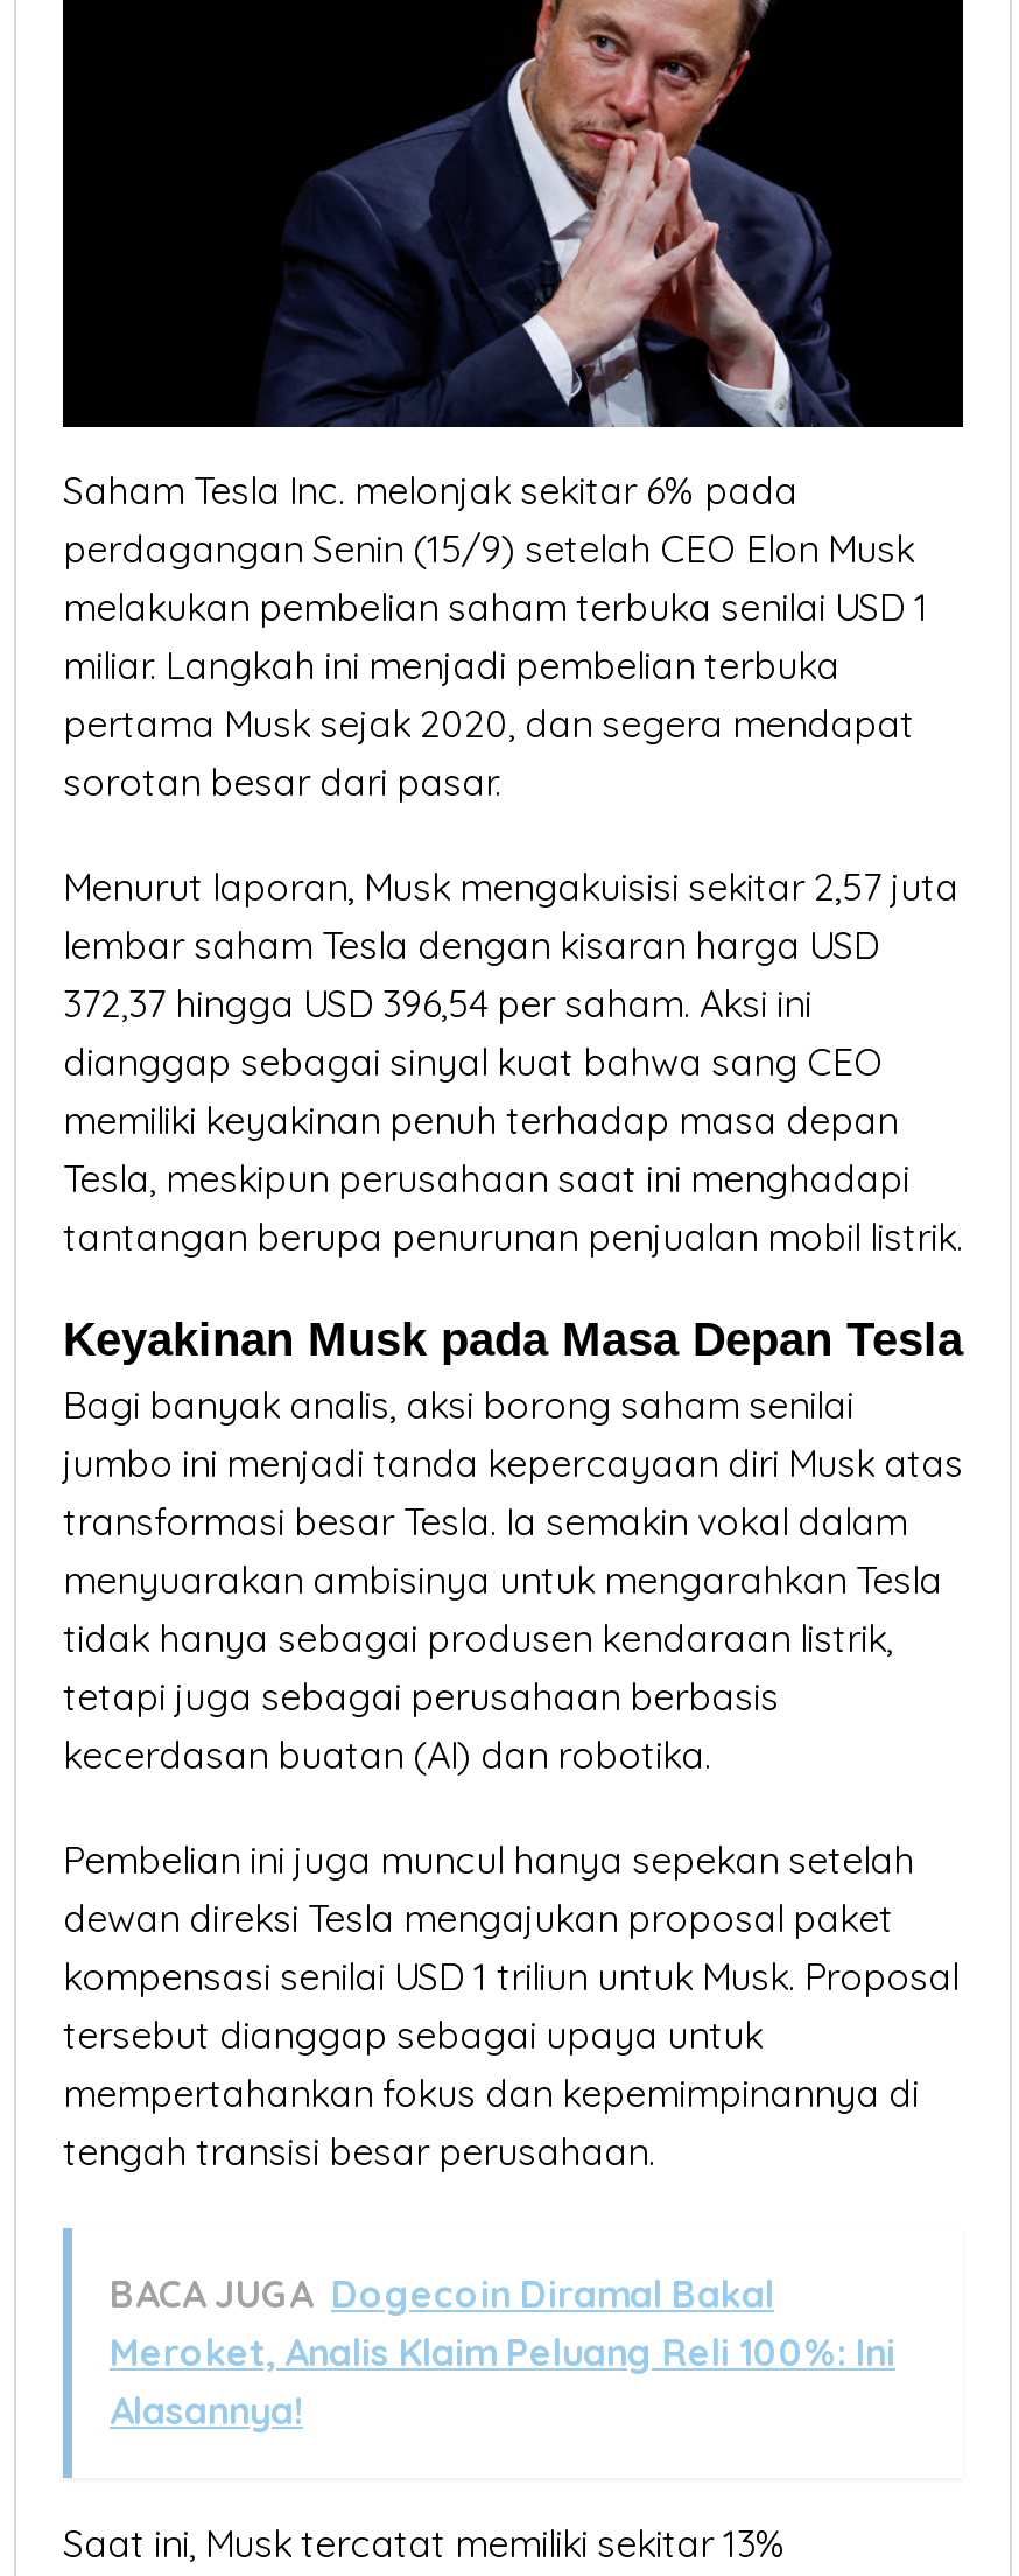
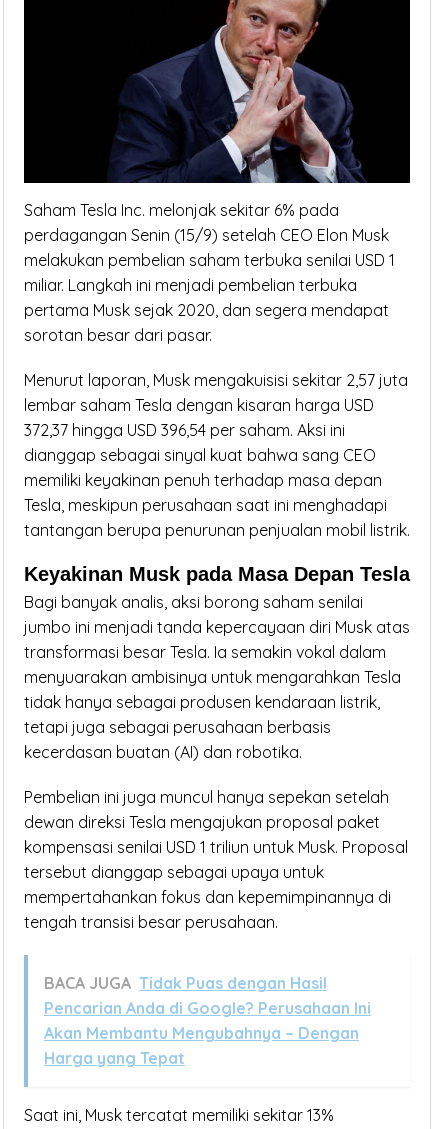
[110,2271,895,2435] BACA JUGA Dogecoin Diramal Bakal | Meroket, Analis Klaim Peluang Reli 100%: Ini | Alasannya! -> [44,973,371,1068] BACA JUGA Tidak Puas dengan Hasil | Pencarian Anda di Google? Perusahaan Ini | Akan Membantu Mengubahnya – Dengan | Harga yang Tepat

